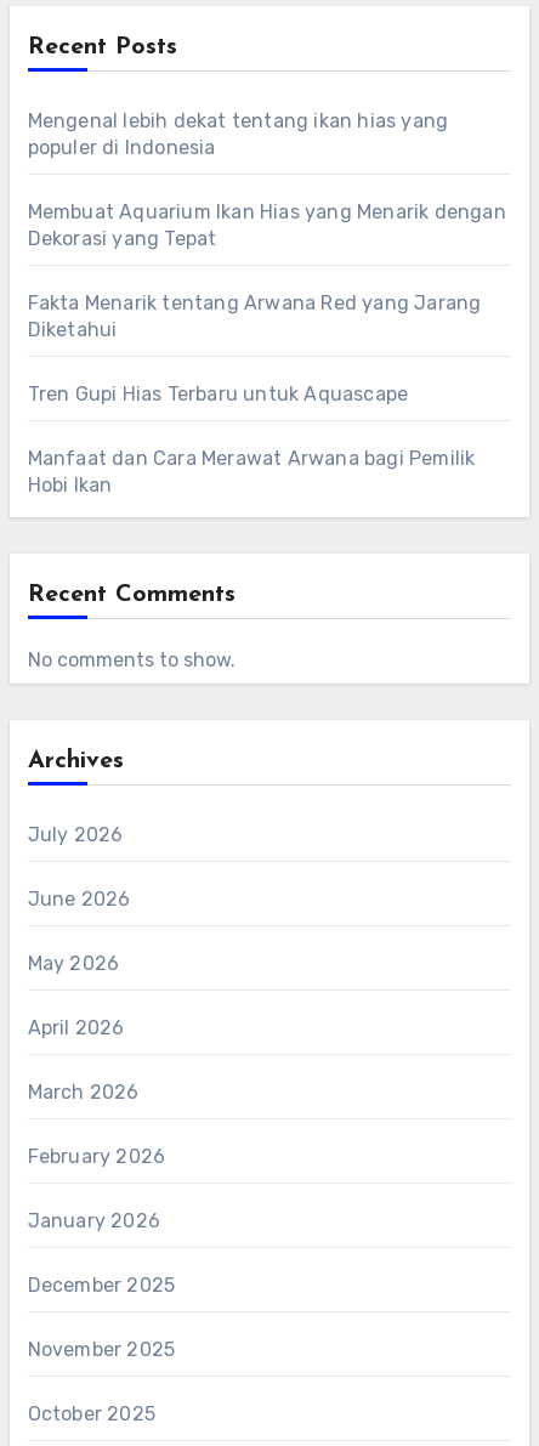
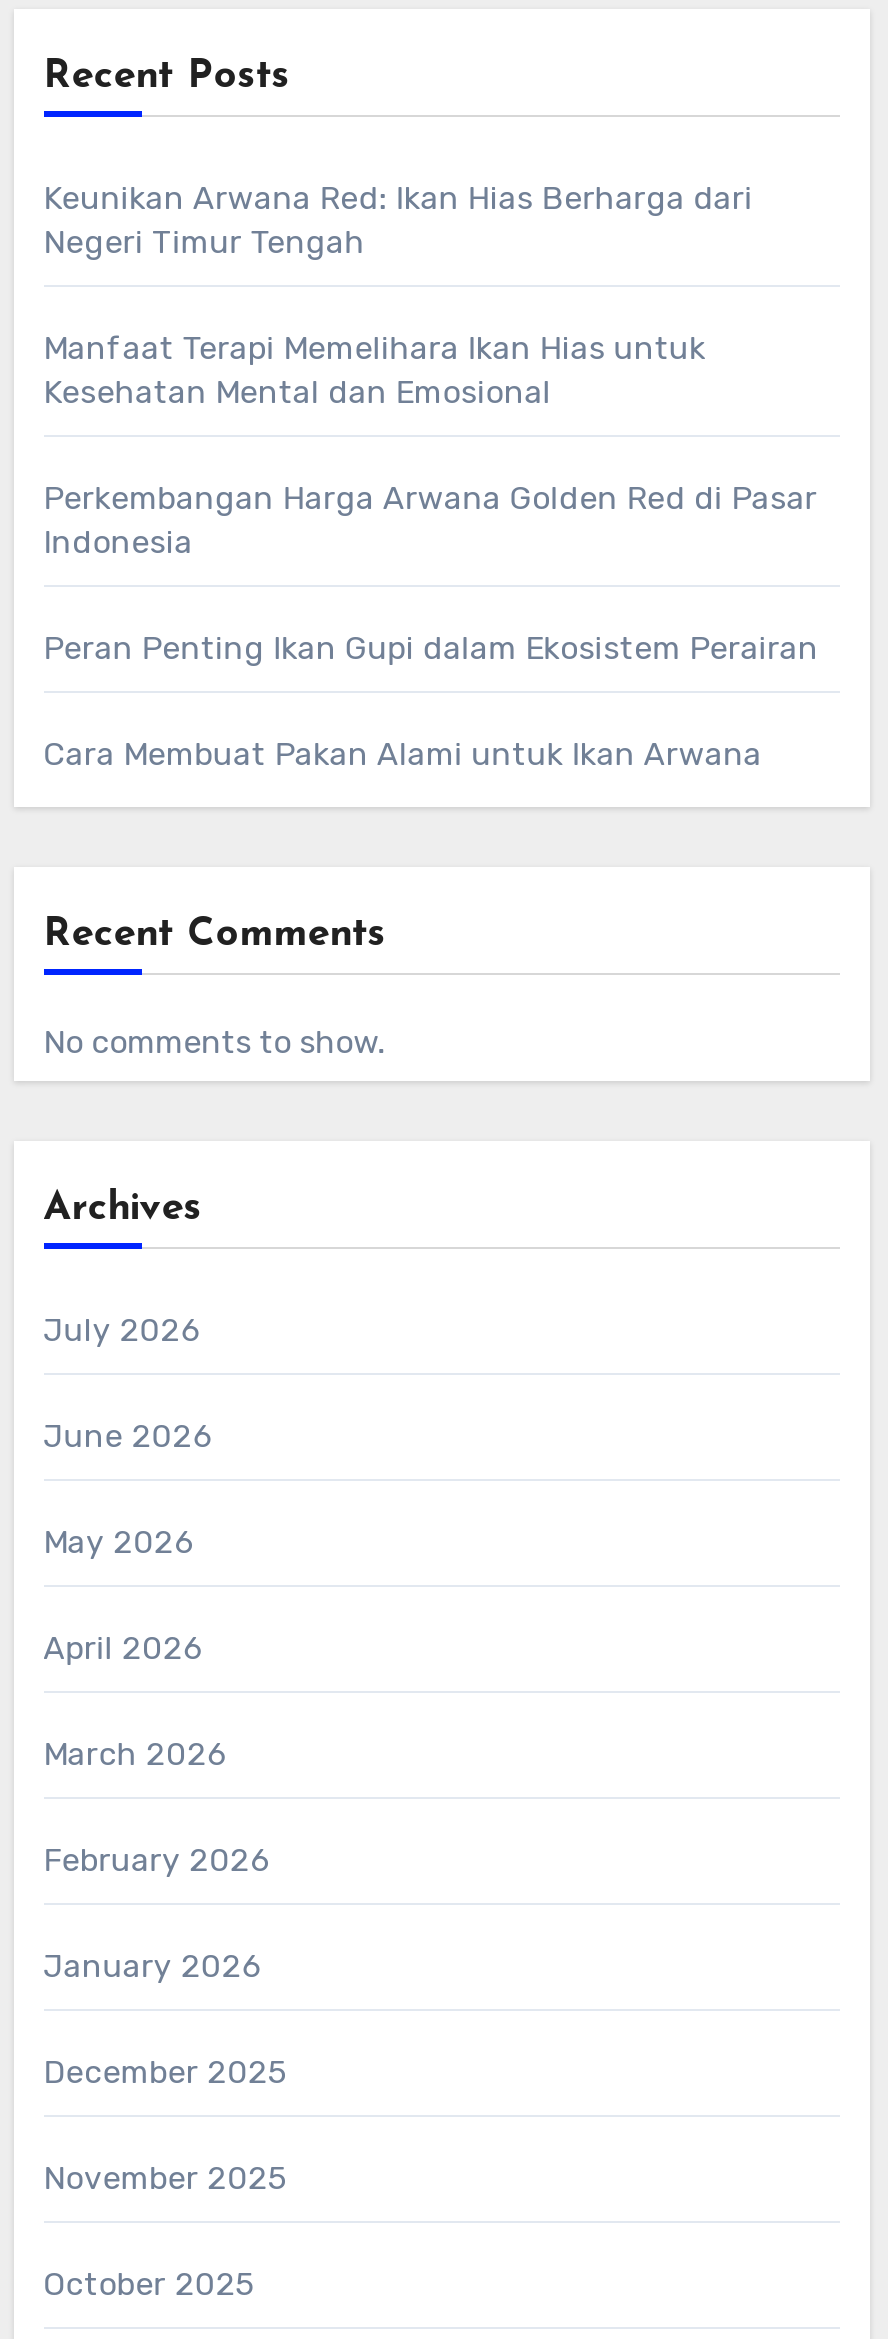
[27,110,448,159] Mengenal lebih dekat tentang ikan hias yang | populer di Indonesia -> [43,180,753,262] Keunikan Arwana Red: Ikan Hias Berharga dari | Negeri Timur Tengah
[27,201,506,250] Membuat Aquarium Ikan Hias yang Menarik dengan | Dekorasi yang Tepat -> [43,330,706,412] Manfaat Terapi Memelihara Ikan Hias untuk | Kesehatan Mental dan Emosional
[27,292,481,342] Fakta Menarik tentang Arwana Red yang Jarang | Diketahui -> [43,480,817,562] Perkembangan Harga Arwana Golden Red di Pasar | Indonesia
[27,383,408,406] Tren Gupi Hias Terbaru untuk Aquascape -> [43,630,818,668] Peran Penting Ikan Gupi dalam Ekosistem Perairan
[27,447,475,497] Manfaat dan Cara Merawat Arwana bagi Pemilik | Hobi Ikan -> [43,736,762,774] Cara Membuat Pakan Alami untuk Ikan Arwana

